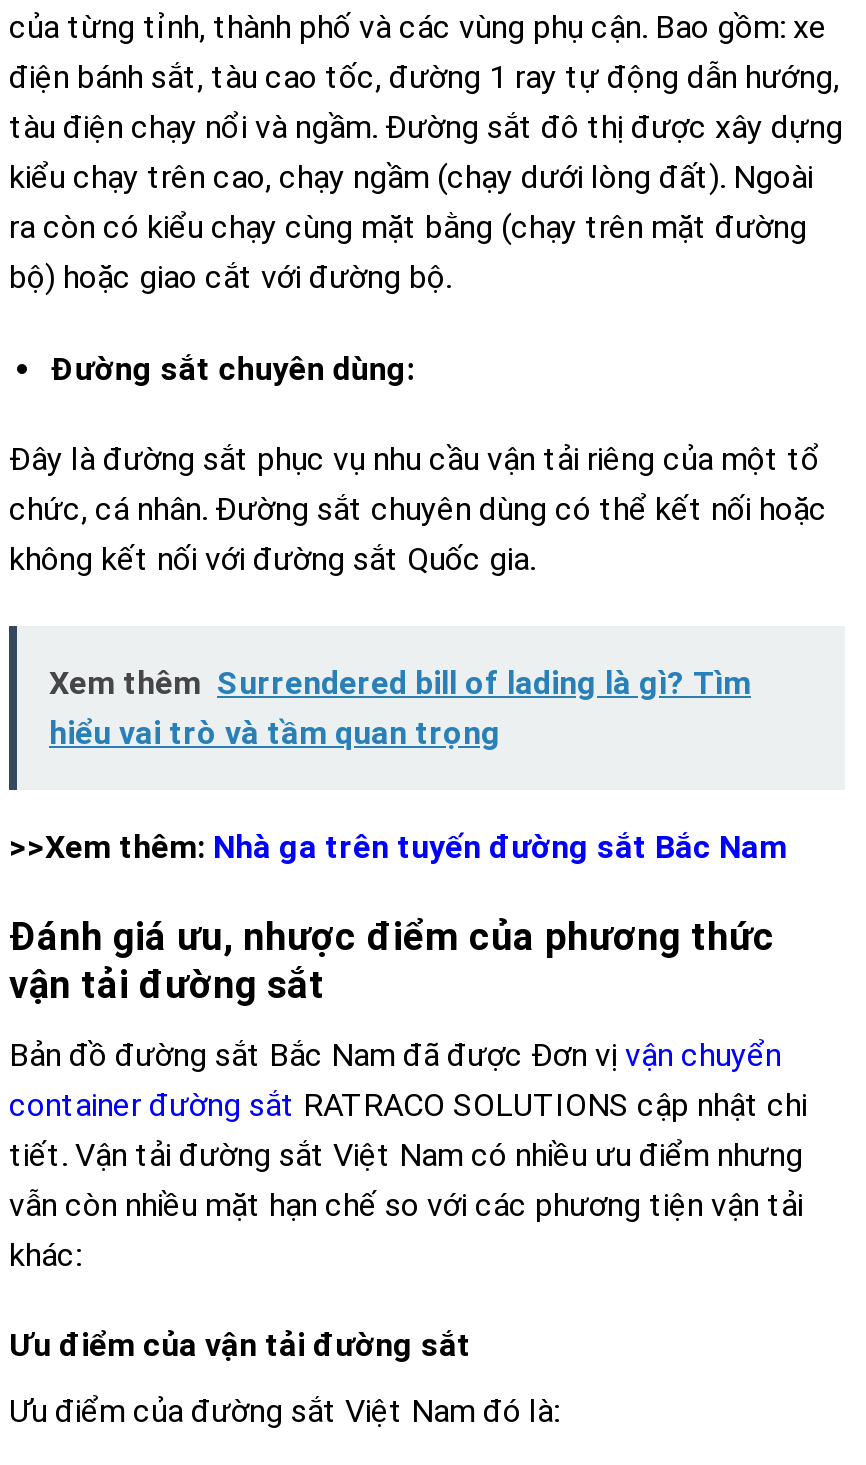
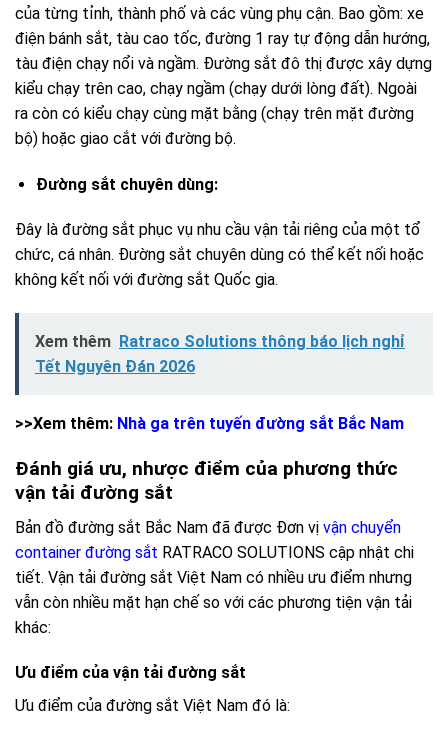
[49,664,751,752] Xem thêm Surrendered bill of lading là gì? Tìm | hiểu vai trò và tầm quan trọng -> [35,332,405,376] Xem thêm Ratraco Solutions thông báo lịch nghỉ | Tết Nguyên Đán 2026

